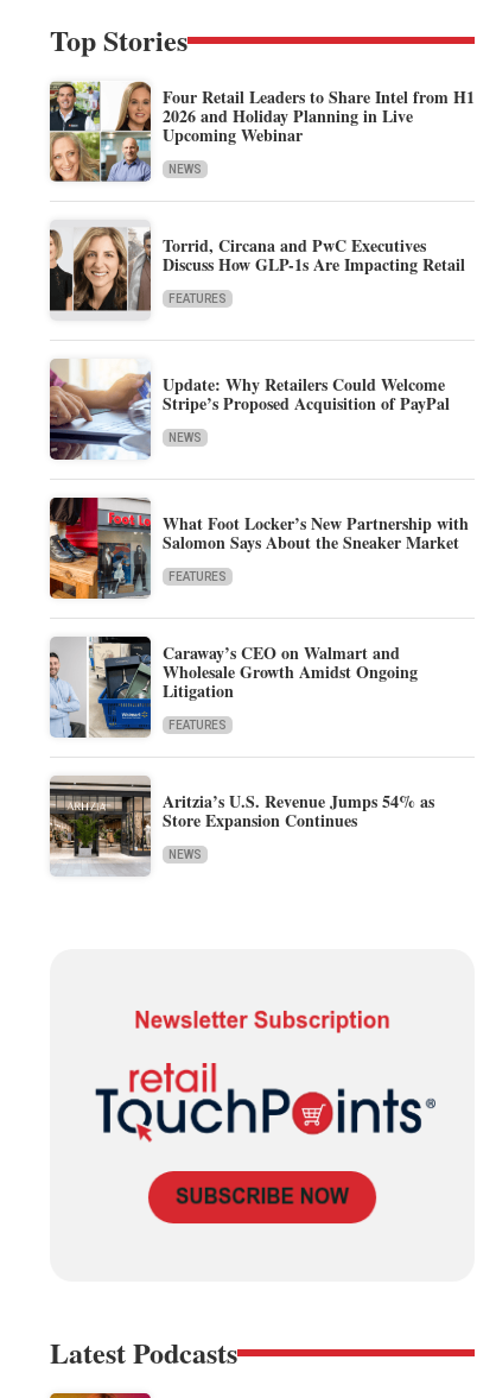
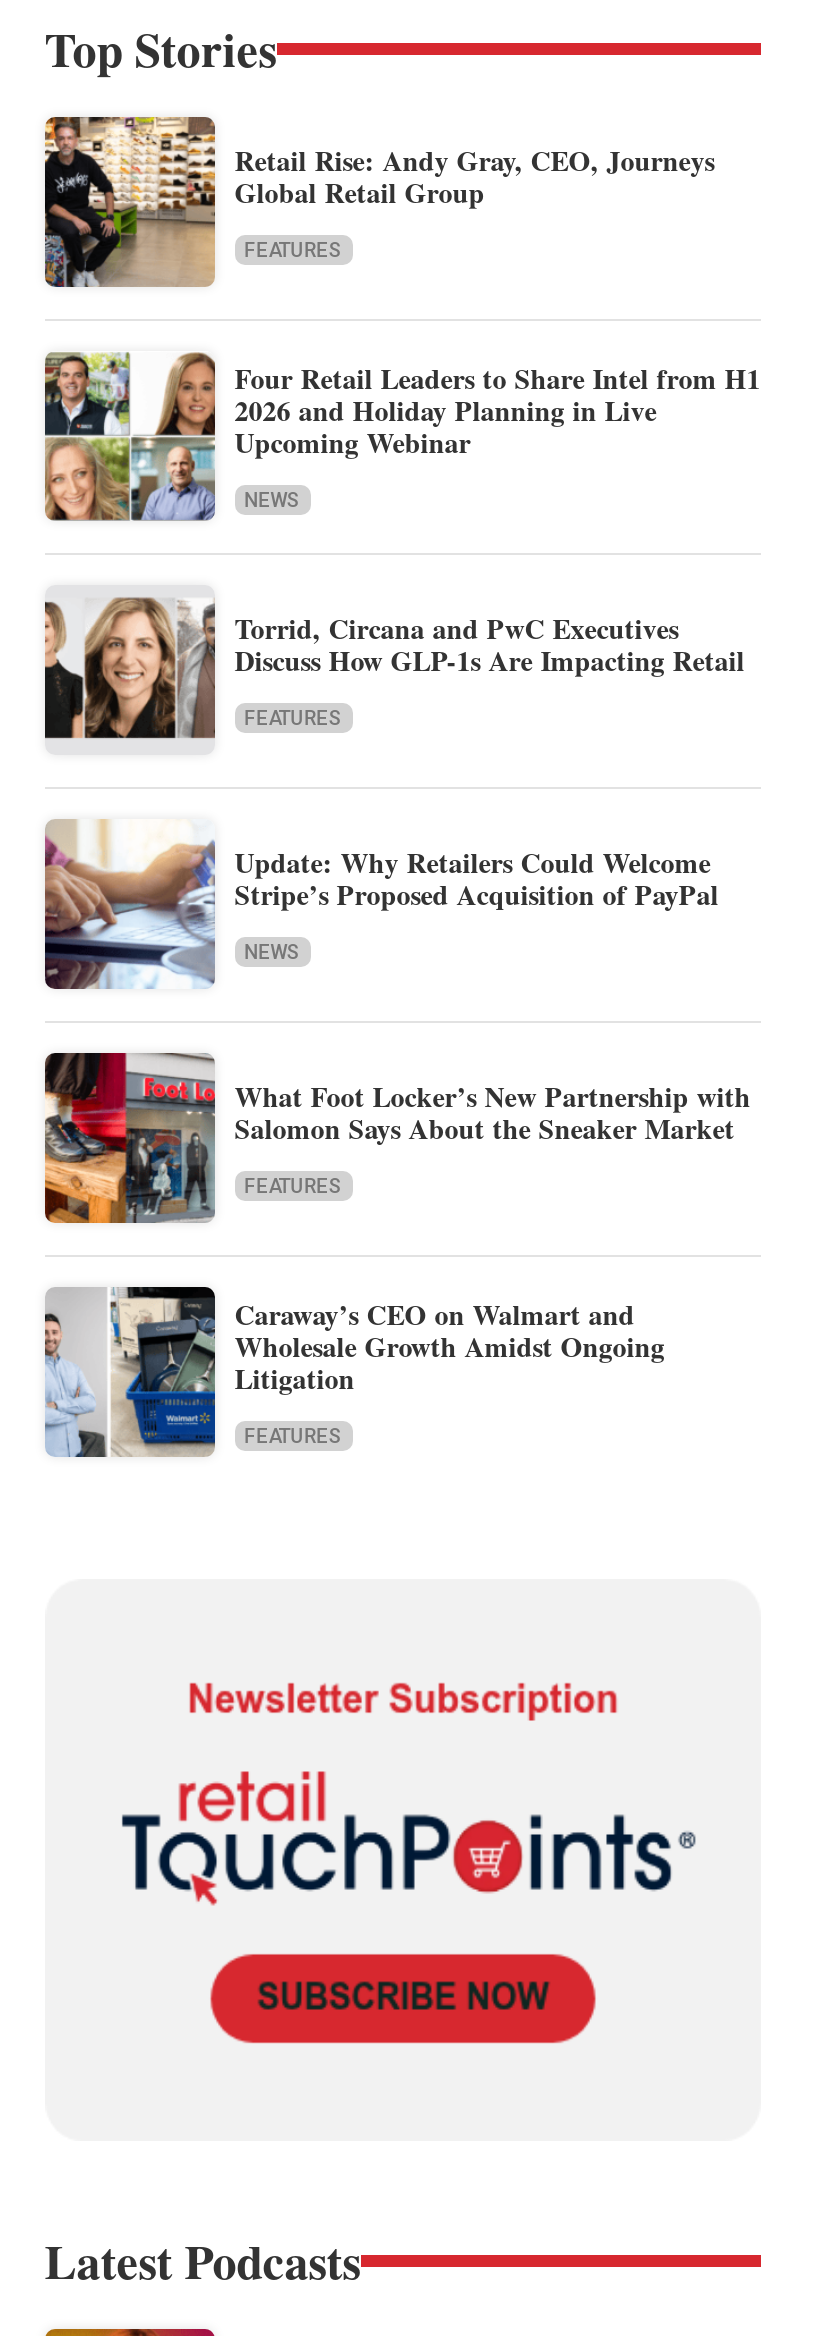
none -> [43,115,715,287] [image] | Retail Rise: Andy Gray, CEO, Journeys | Global Retail Group | FEATURES
moved [47,80,474,732] -> [41,349,761,1447]: [image] | Four Retail Leaders to Share Intel from H1 | 2026 and Holiday Planning in Live | ... | Litigation | FEATURES
[49,776,434,875] [image] | Aritzia’s U.S. Revenue Jumps 54% as | Store Expansion Continues | NEWS -> none

